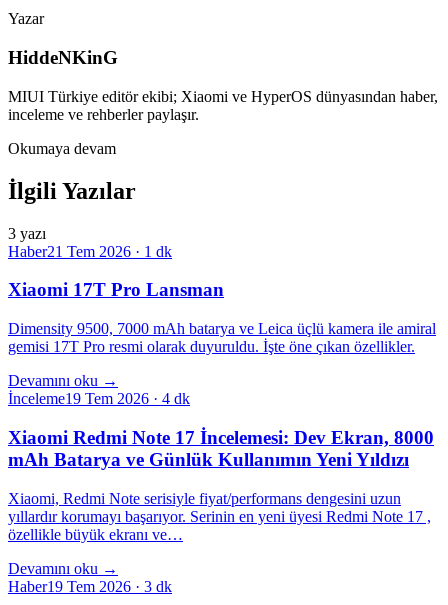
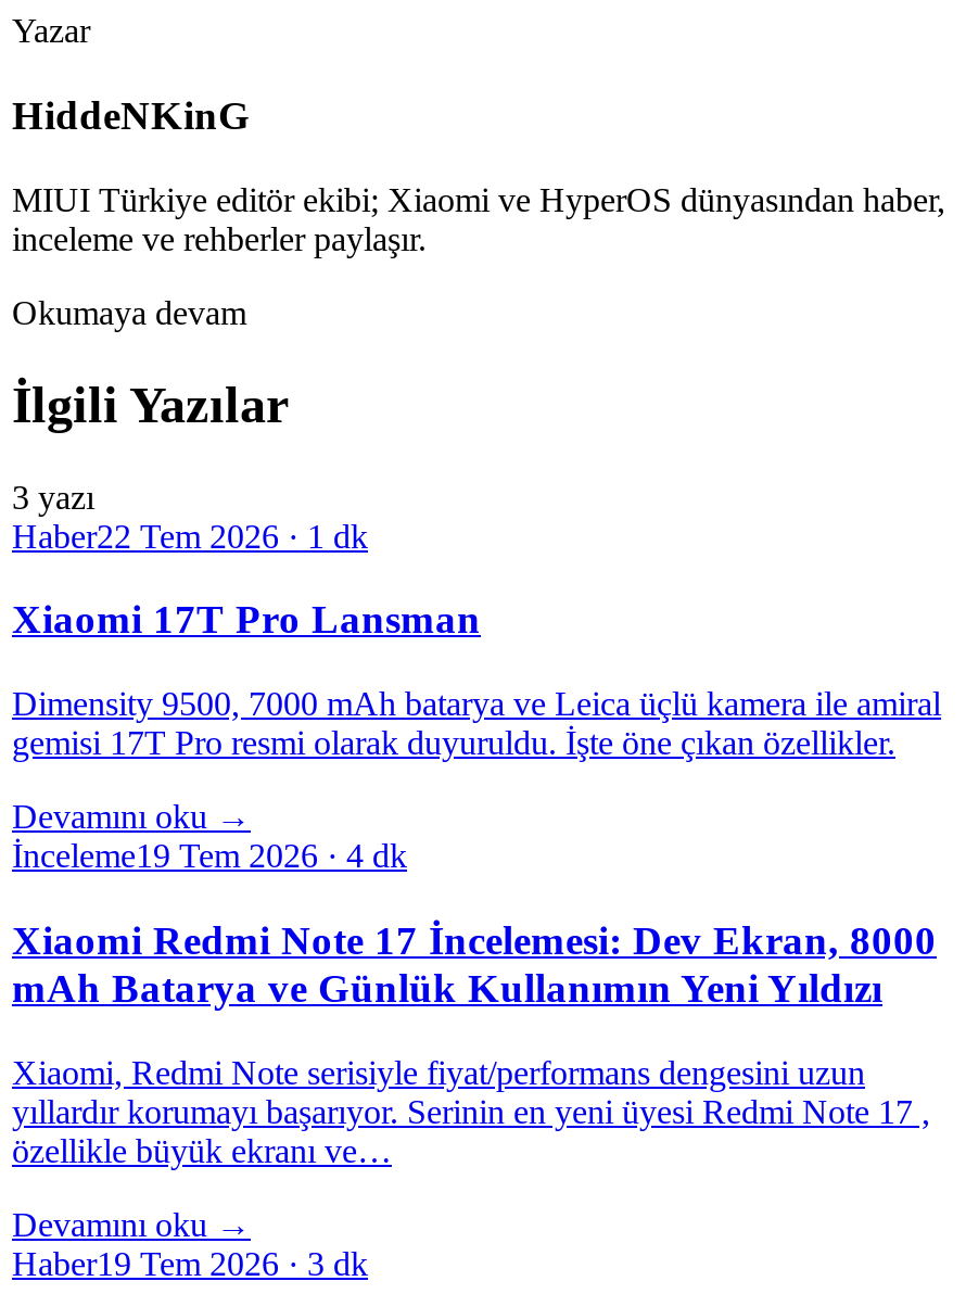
[8,243,172,260] Haber21 Tem 2026 · 1 dk -> [12,517,368,554] Haber22 Tem 2026 · 1 dk

